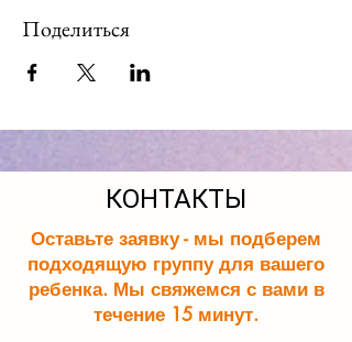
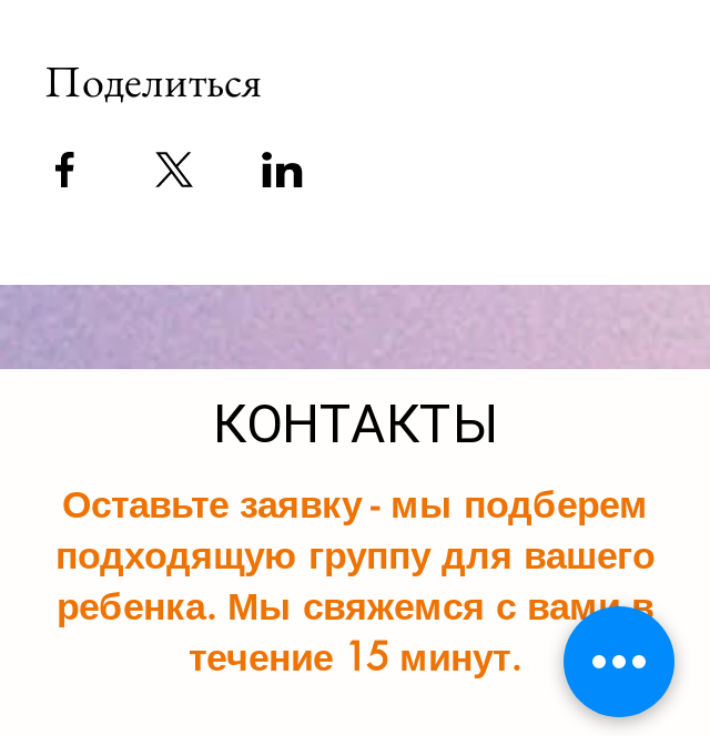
none -> [559,622,679,724] [image]

